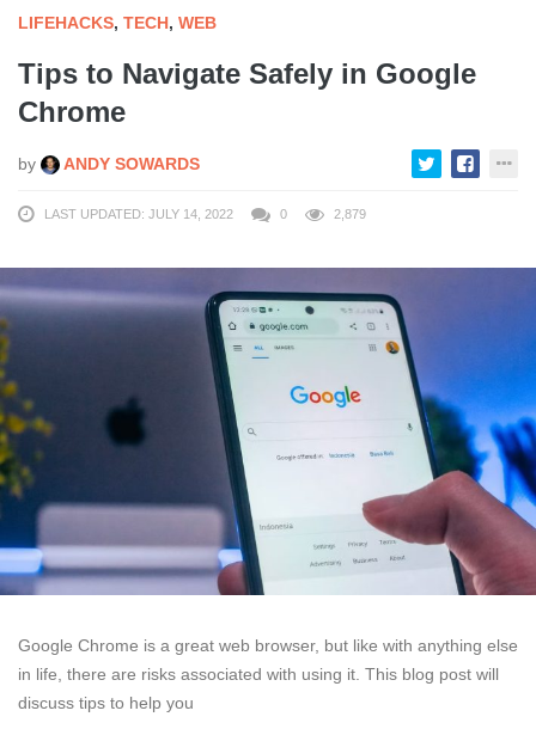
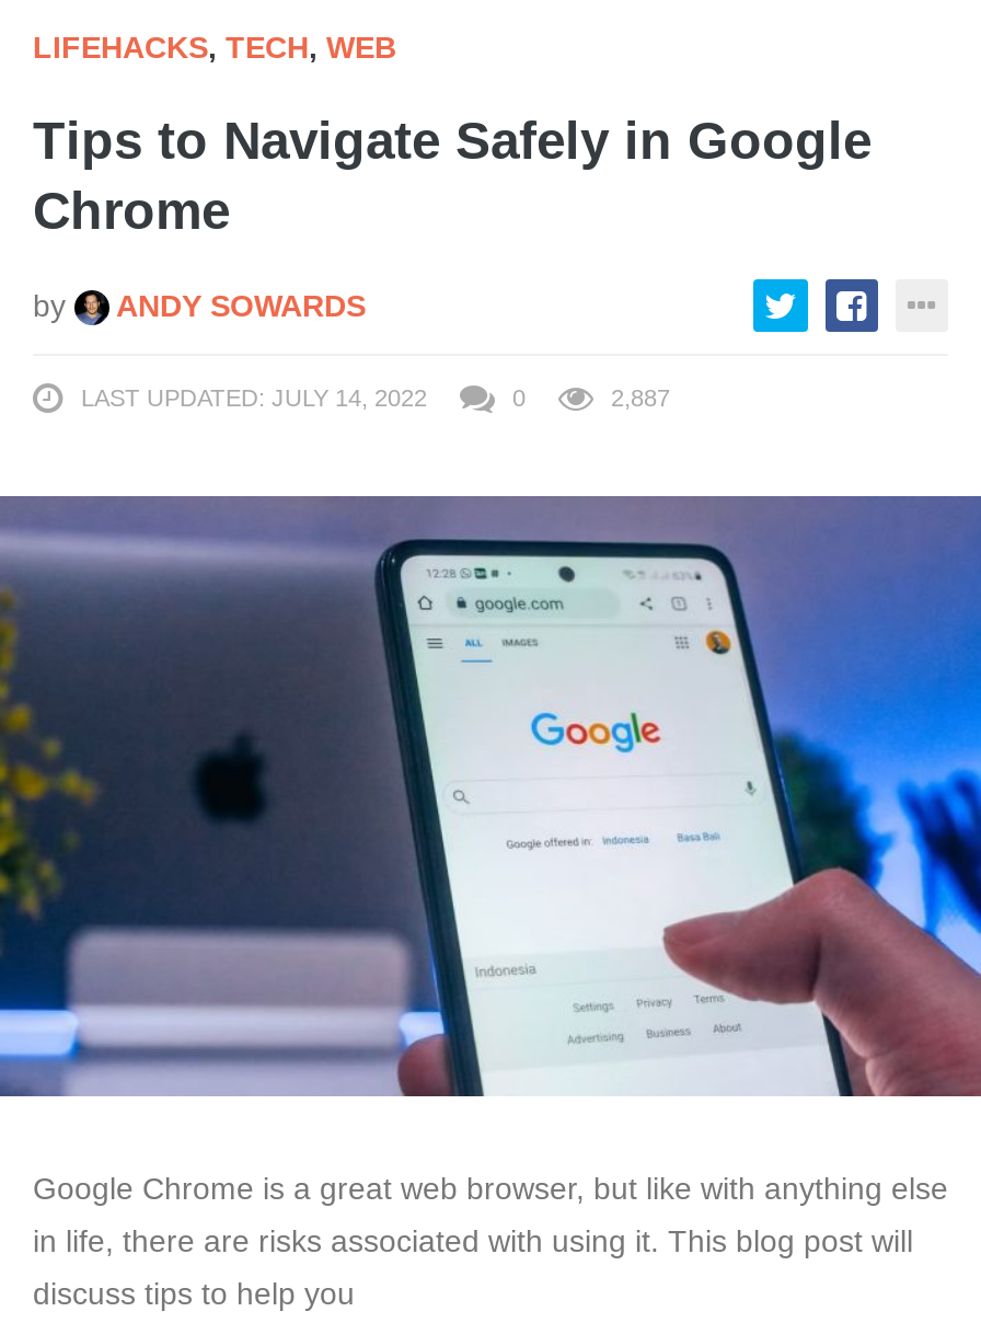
[330,207,366,221] 2,879 -> [604,384,670,411] 2,887

